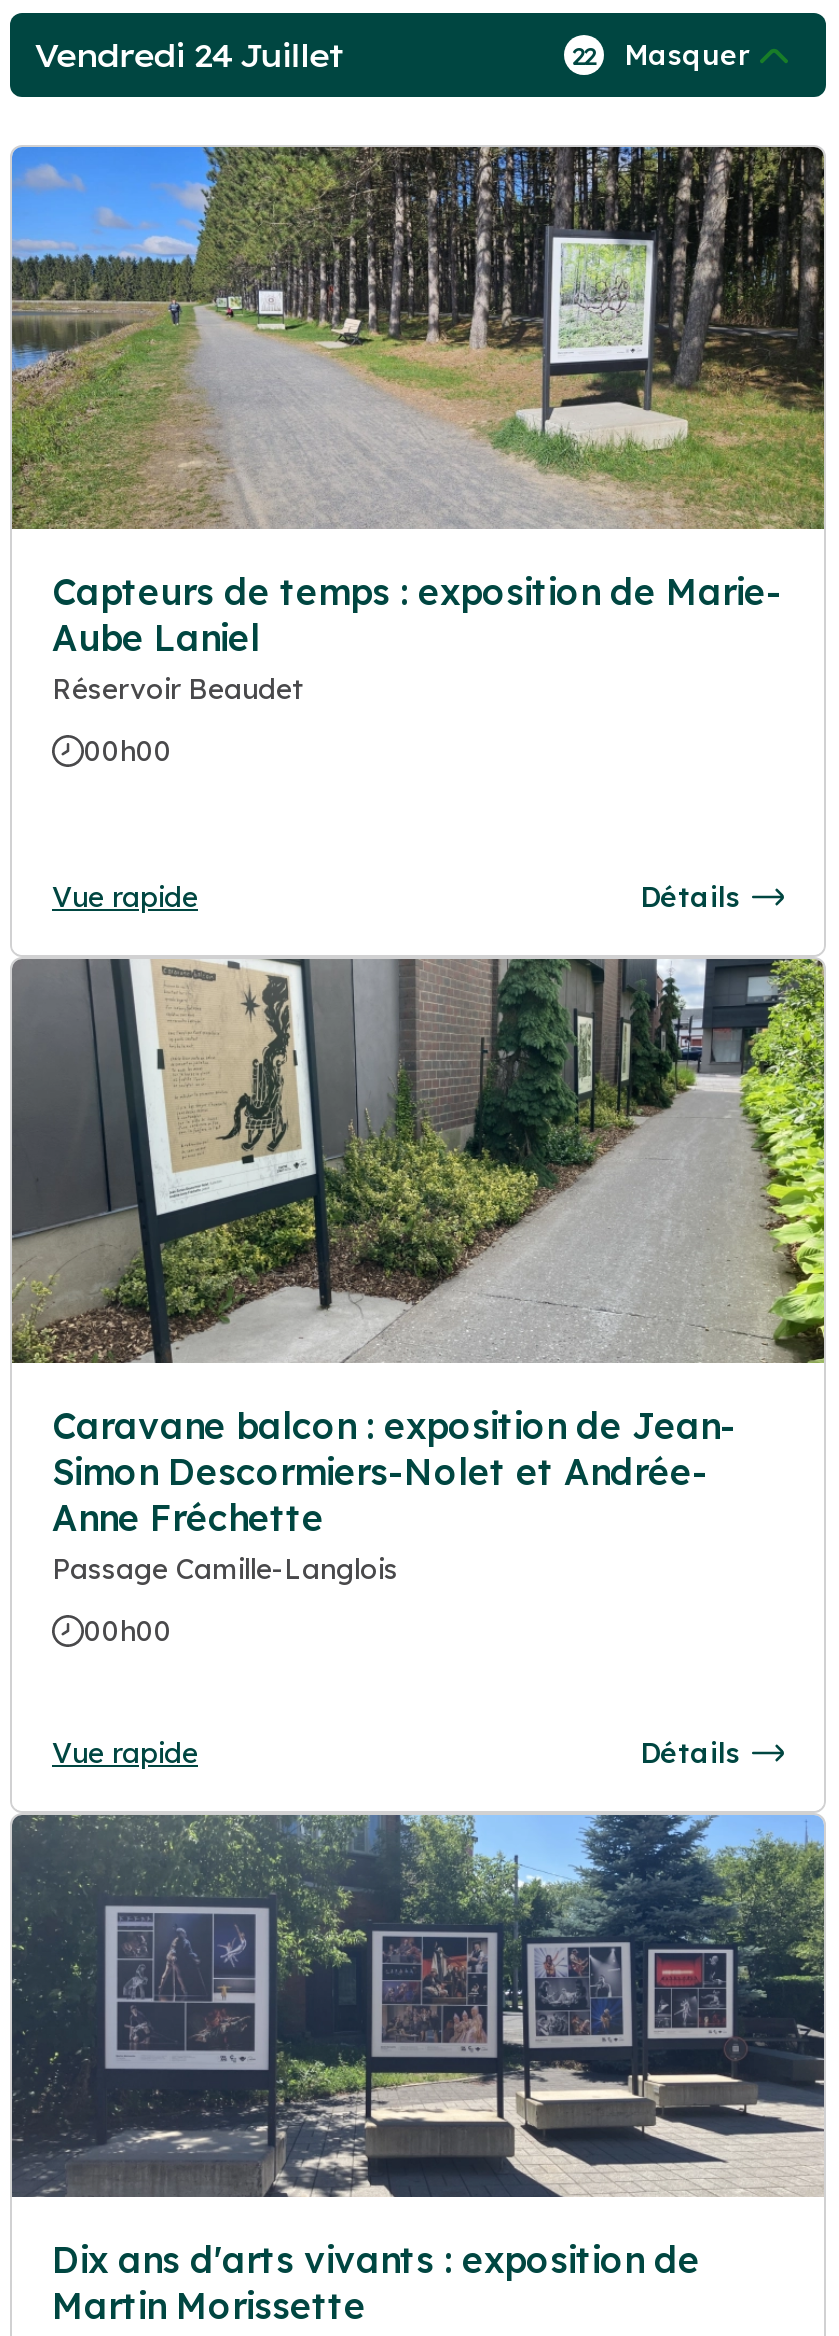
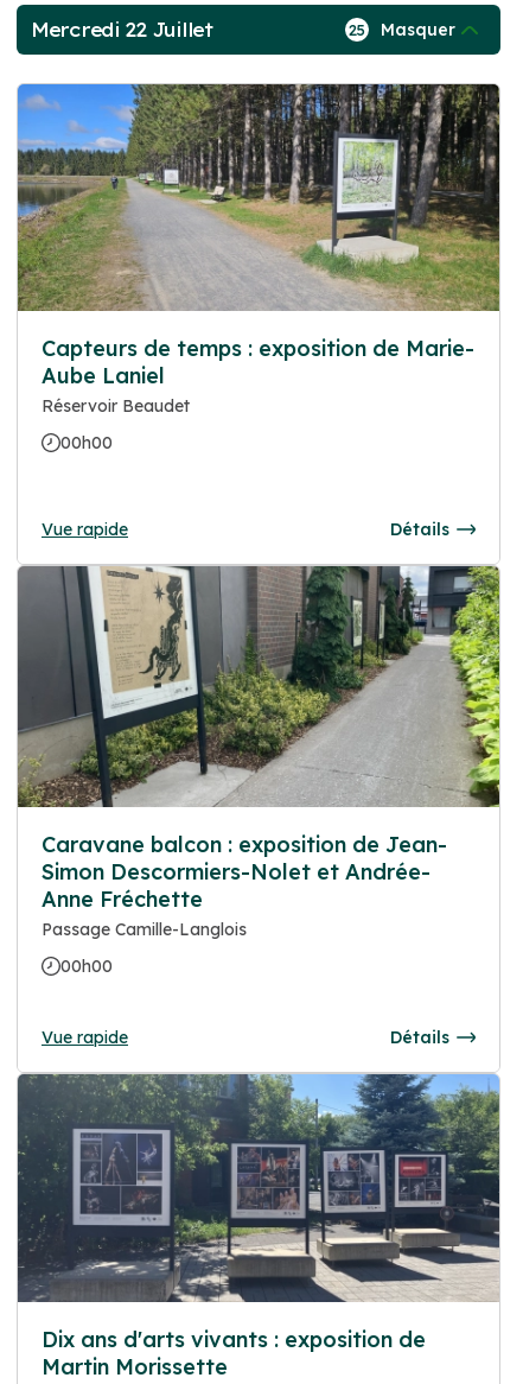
[34,35,343,75] Vendredi 24 Juillet -> [31,18,213,42] Mercredi 22 Juillet
[572,37,750,73] 22 Masquer -> [349,19,455,41] 25 Masquer

